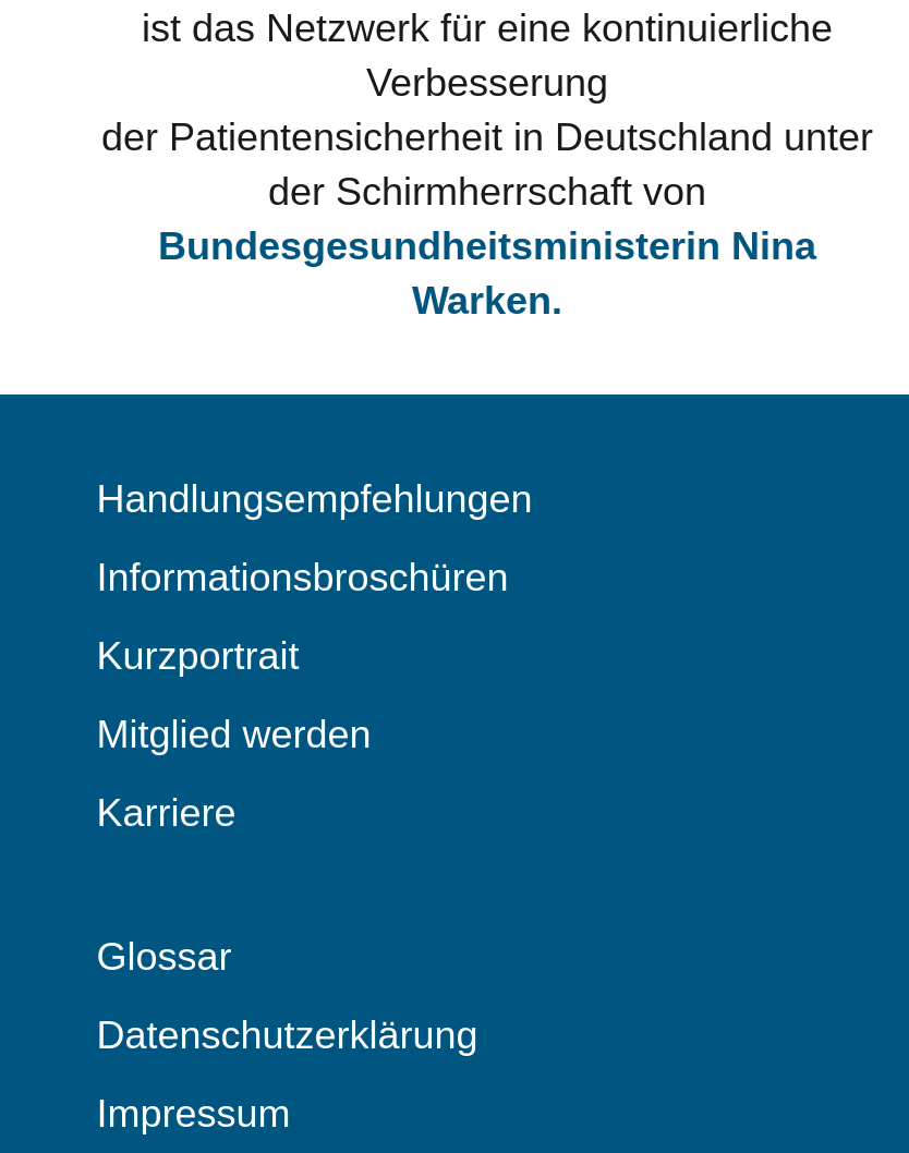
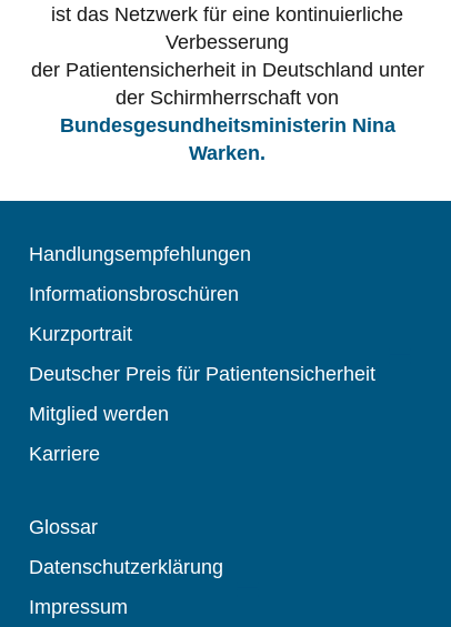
none -> [29,363,375,385] Deutscher Preis für Patientensicherheit

